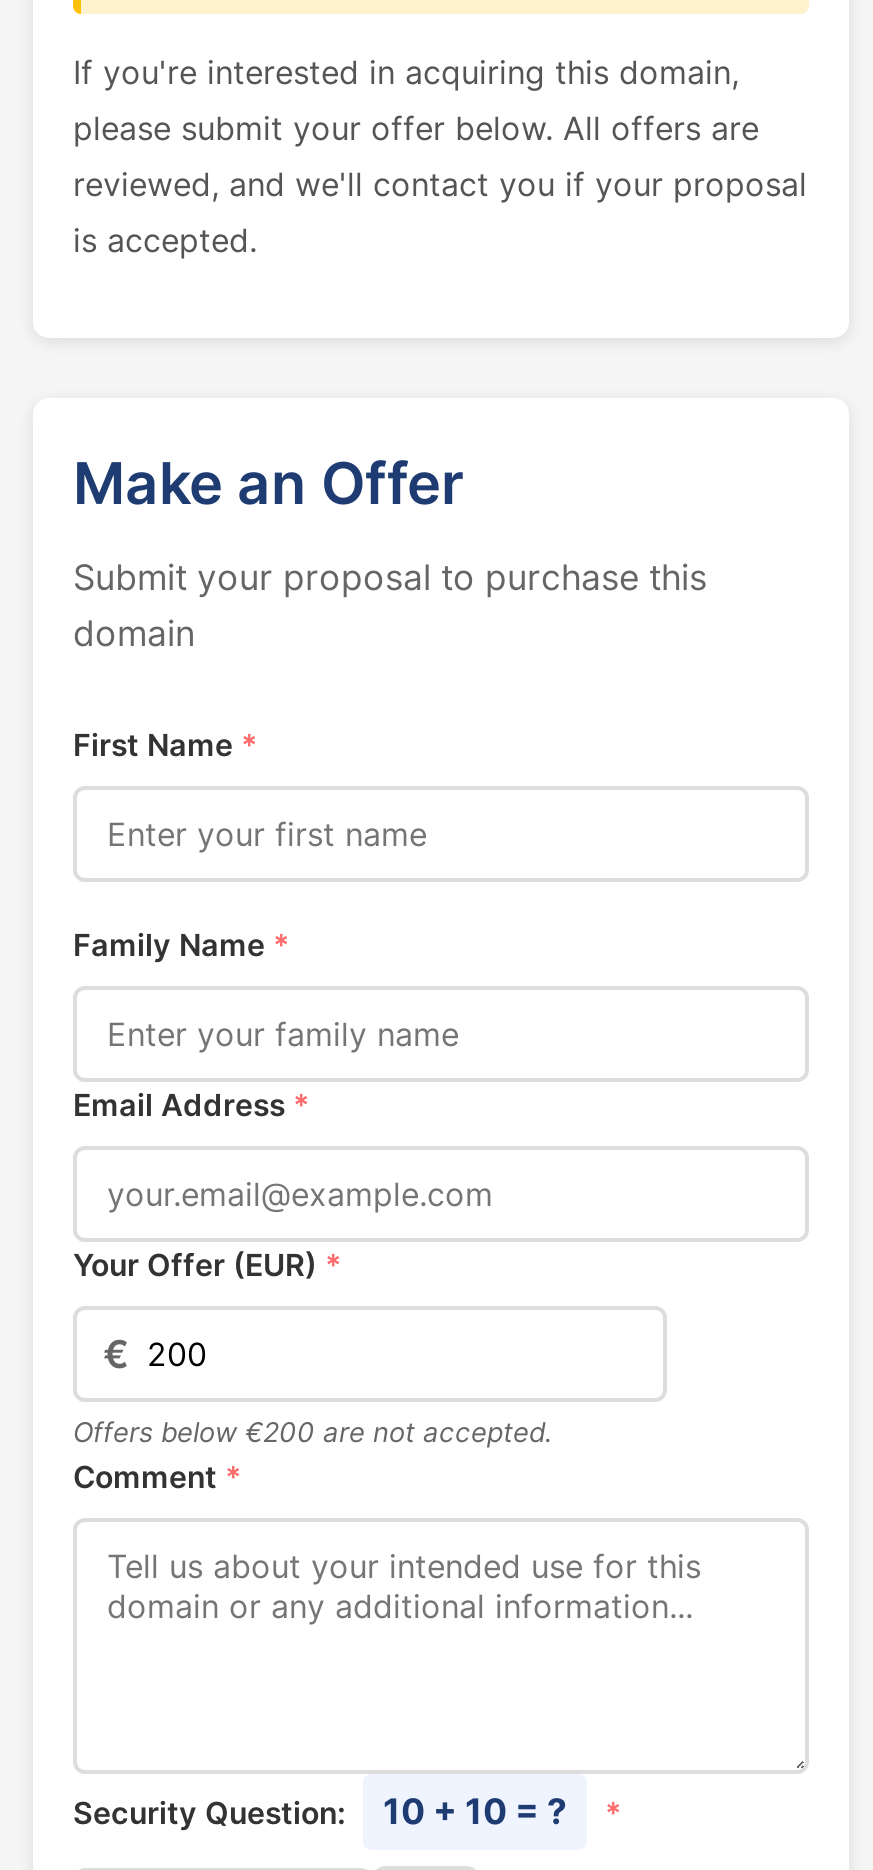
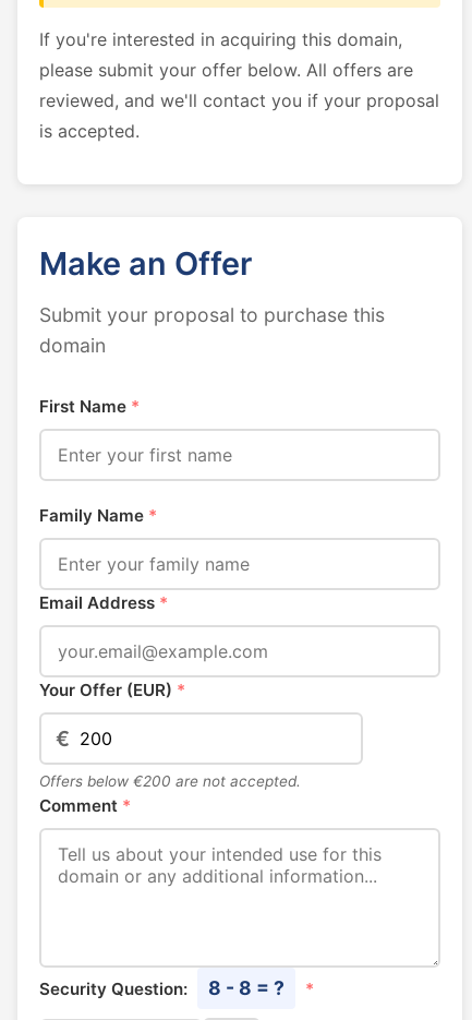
[383,1790,567,1832] 10 + 10 = ? -> [208,976,285,999] 8 - 8 = ?

